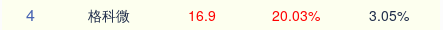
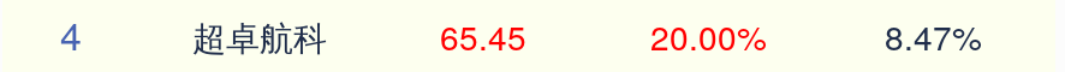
[88,5,409,25] 格科微 | 16.9 | 20.03% | 3.05% -> [192,12,981,60] 超卓航科 | 65.45 | 20.00% | 8.47%

